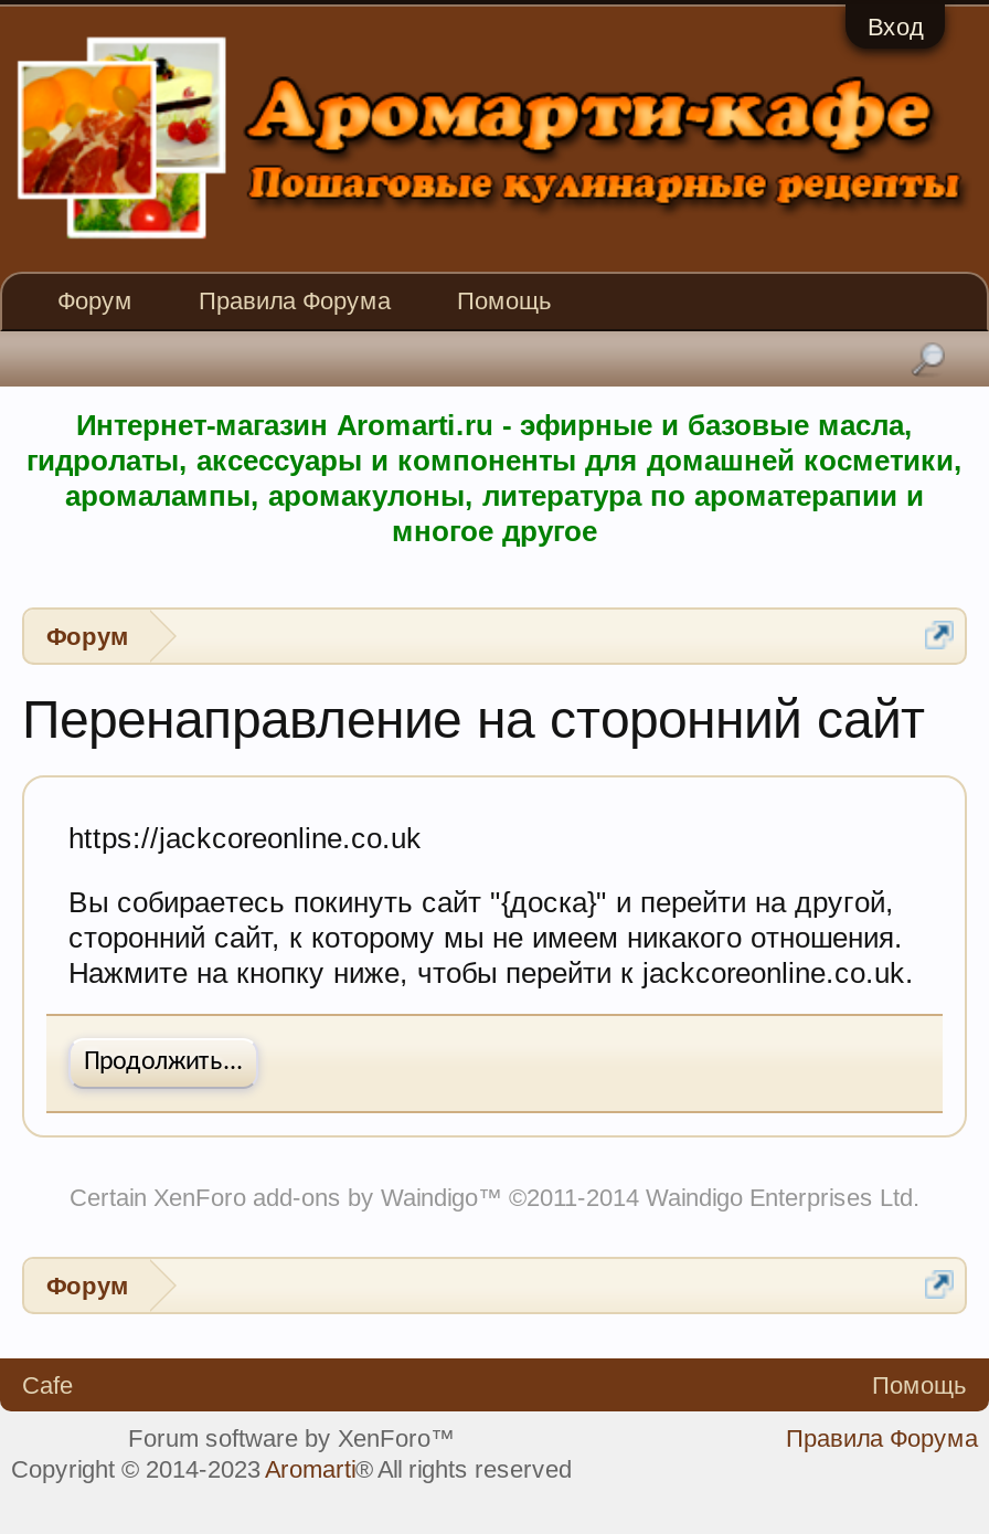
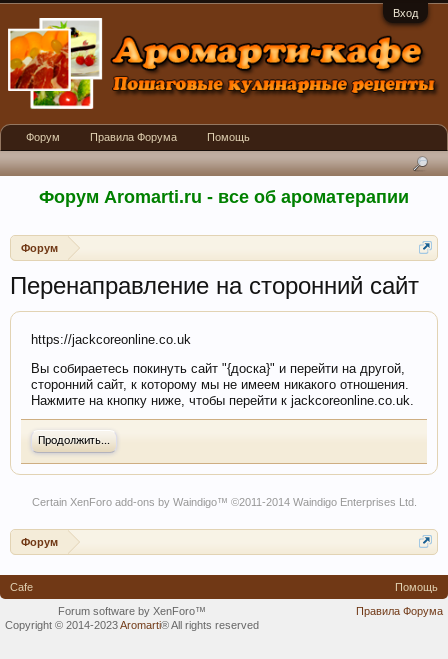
[26,409,963,548] Интернет-магазин Aromarti.ru - эфирные и базовые масла, | гидролаты, аксессуары и компоненты для домашней косметики, | аромалампы, аромакулоны, литература по ароматерапии и | многое другое -> [39,187,409,207] Форум Aromarti.ru - все об ароматерапии

